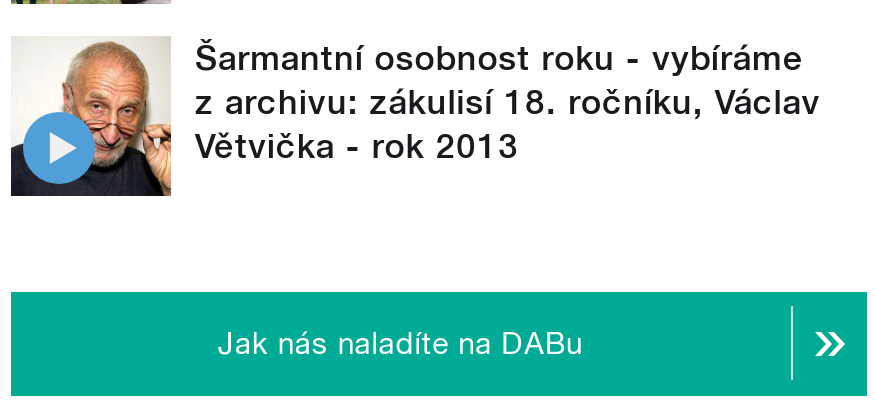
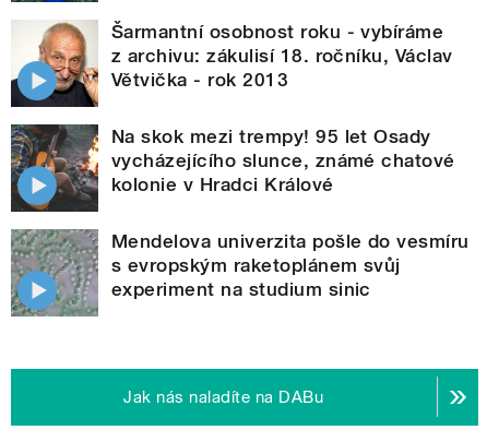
none -> [10,228,98,316] [image]
none -> [11,123,469,300] [image] | Na skok mezi trempy! 95 let Osady | vycházejícího slunce, známé chatové | kolonie v Hradci Králové | Mendelova univerzita pošle do vesmíru | s evropským raketoplánem svůj | experiment na studium sinic

